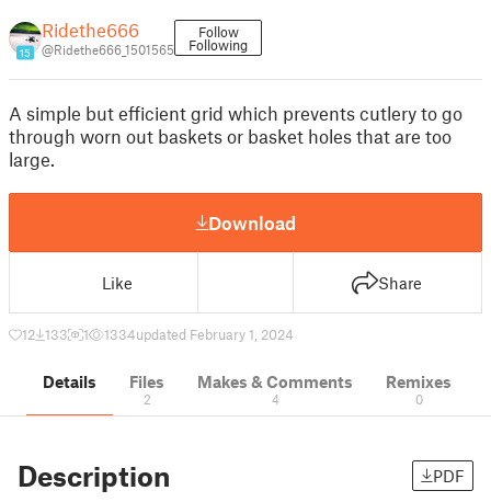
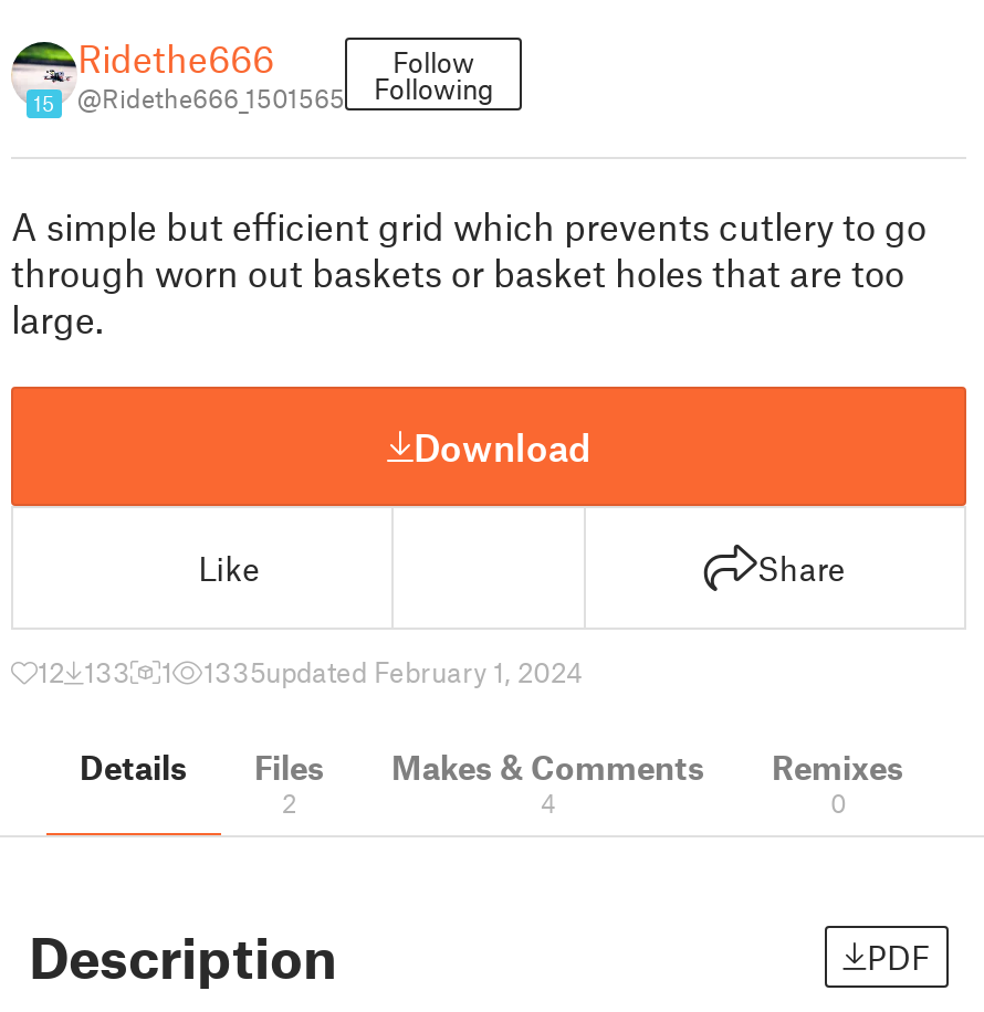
[104,326,294,343] 1334updated February 1, 2024 -> [203,654,584,689] 1335updated February 1, 2024

